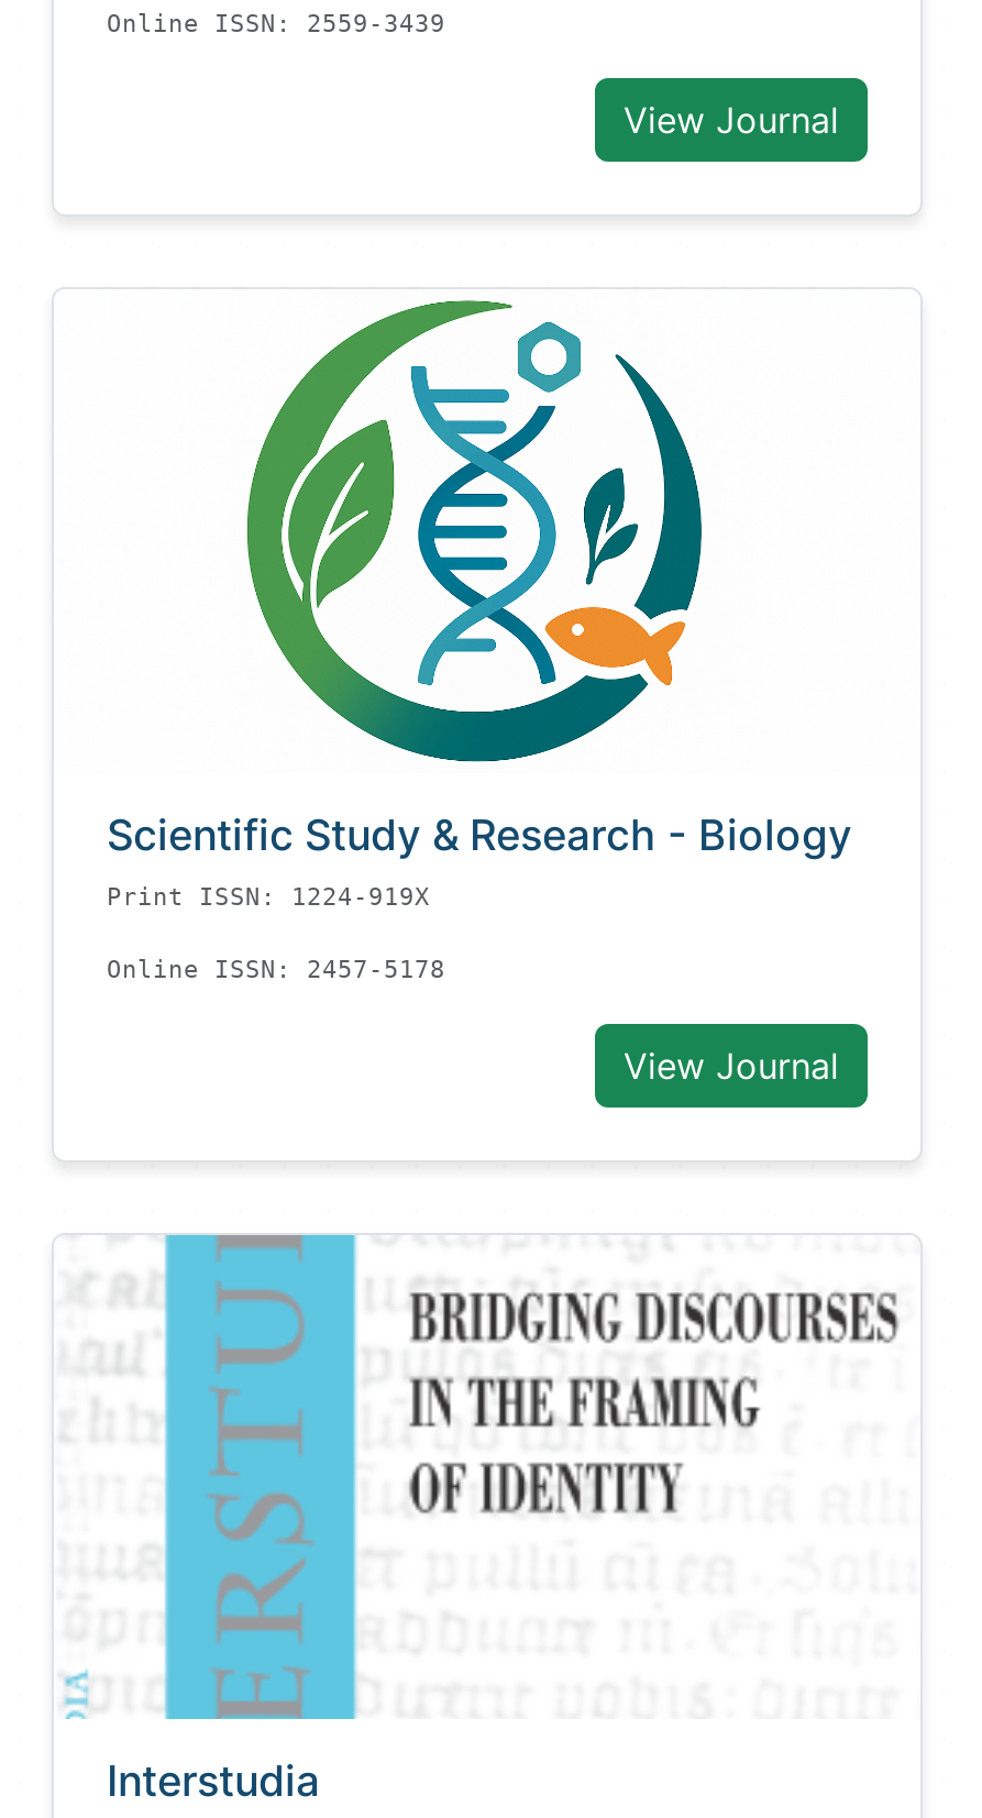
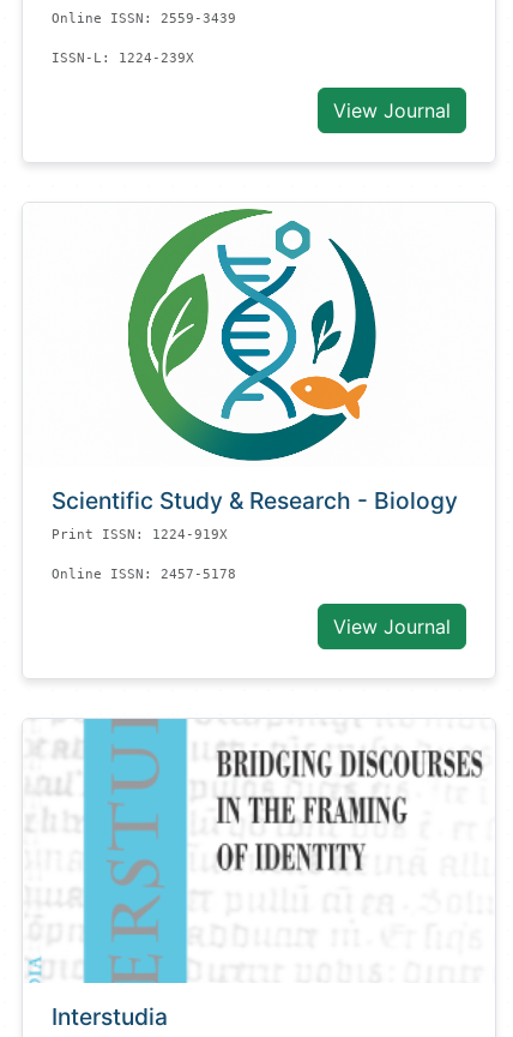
none -> [52,50,194,66] ISSN-L: 1224-239X

